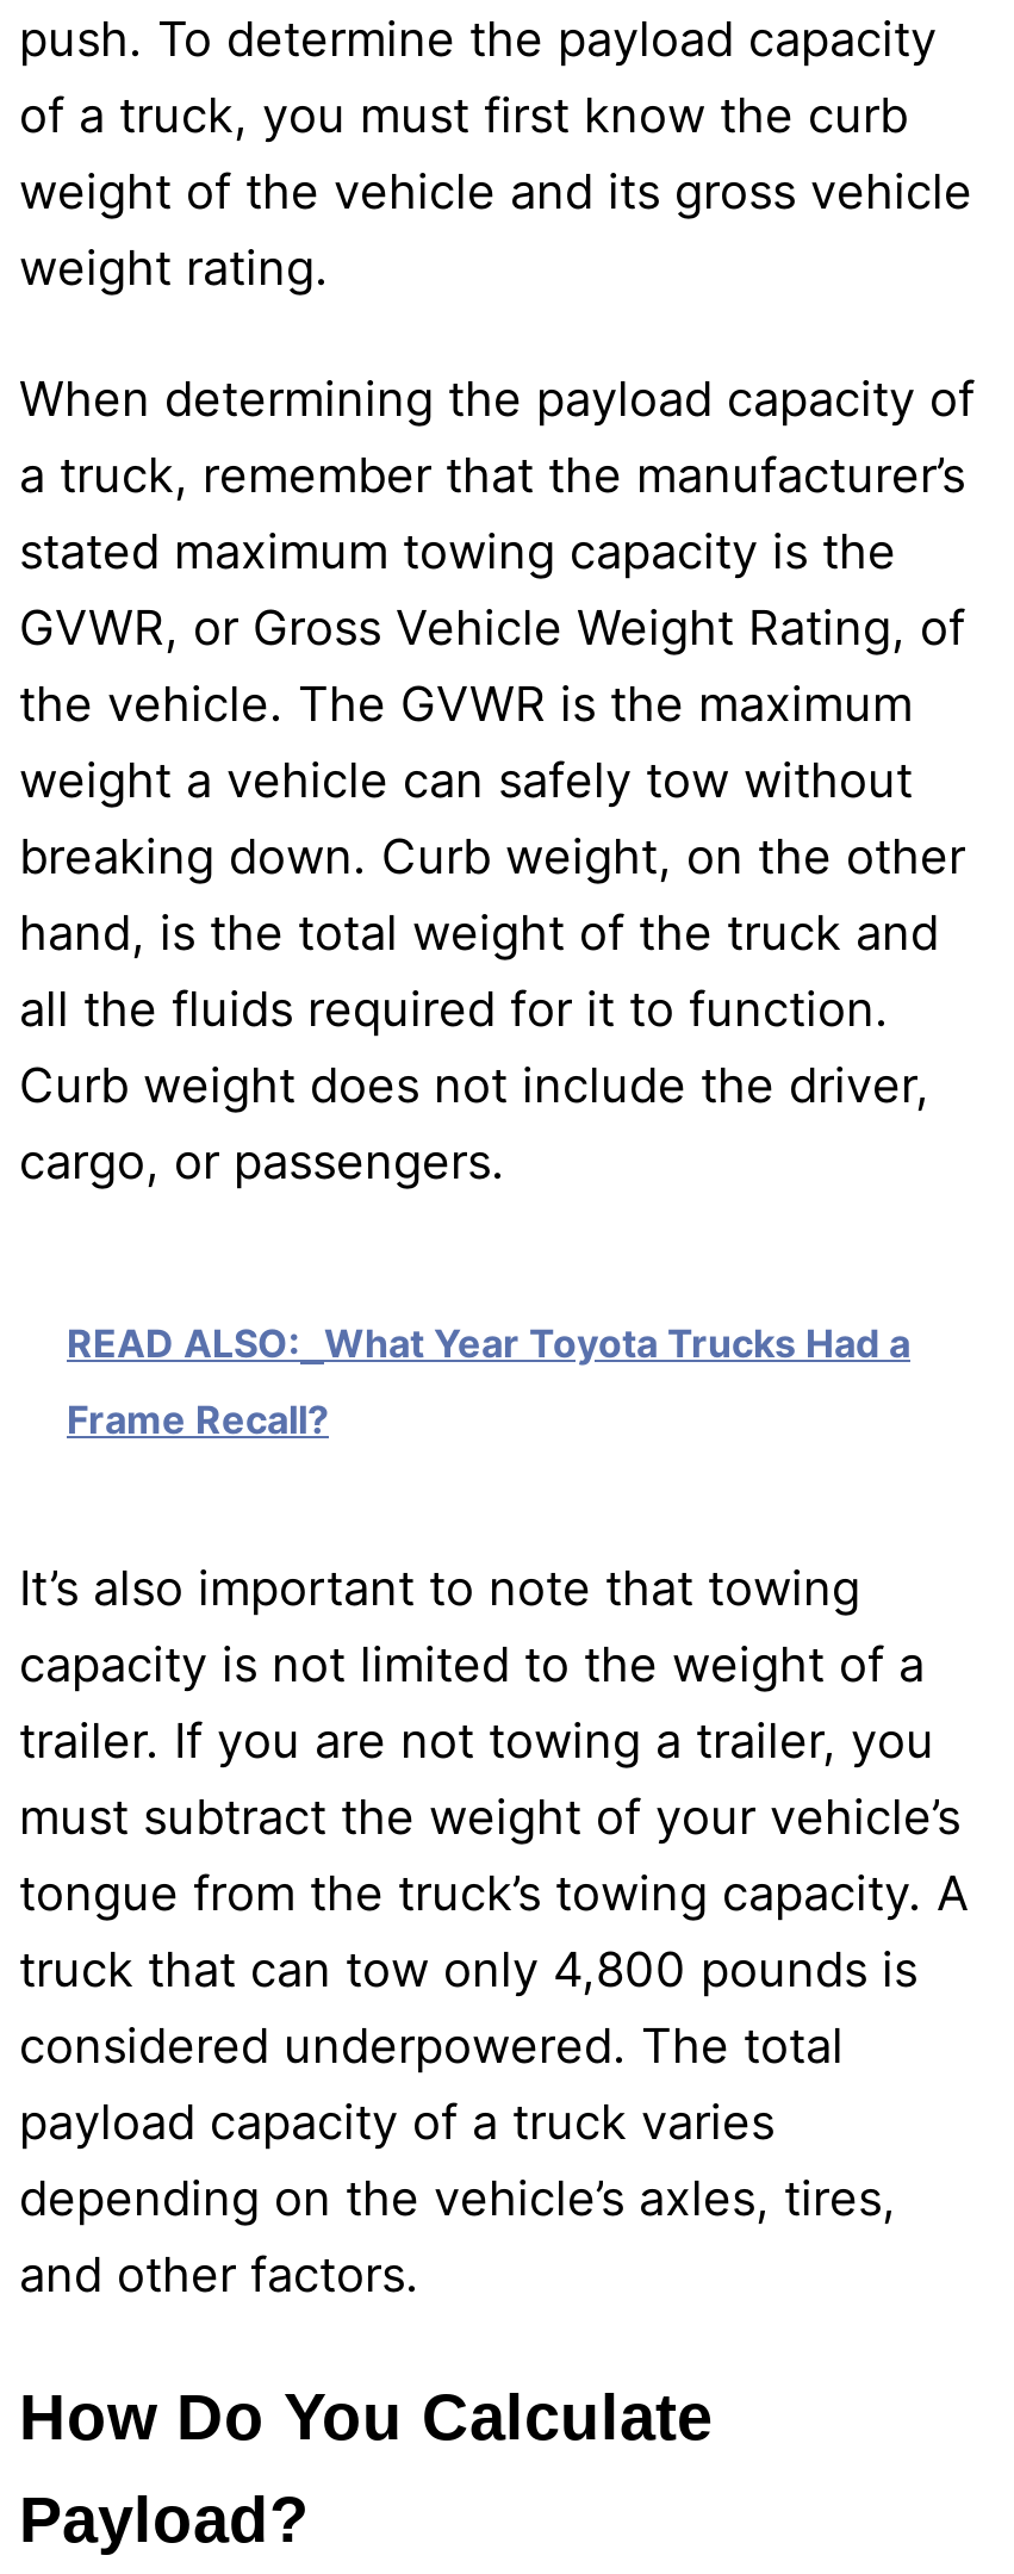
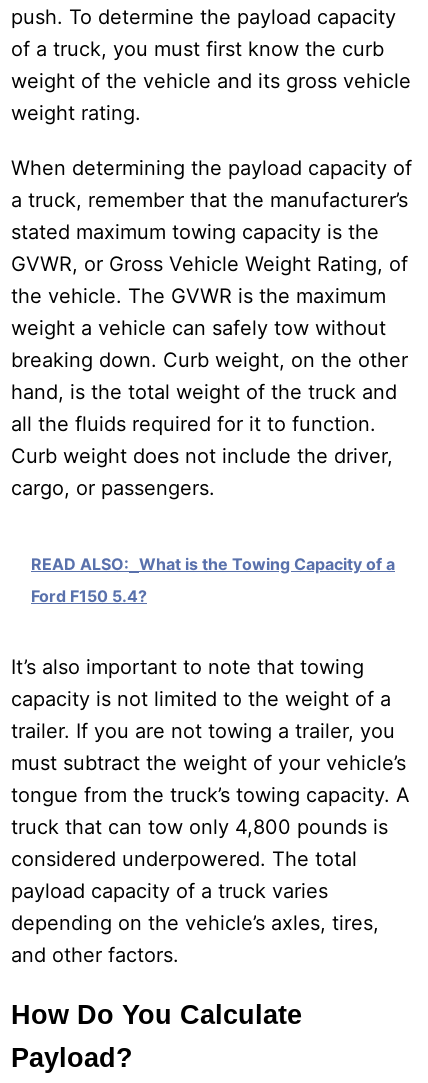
[67,1320,910,1368] READ ALSO: What Year Toyota Trucks Had a -> [31,554,395,574] READ ALSO: What is the Towing Capacity of a
[67,1396,329,1444] Frame Recall? -> [31,586,147,606] Ford F150 5.4?

